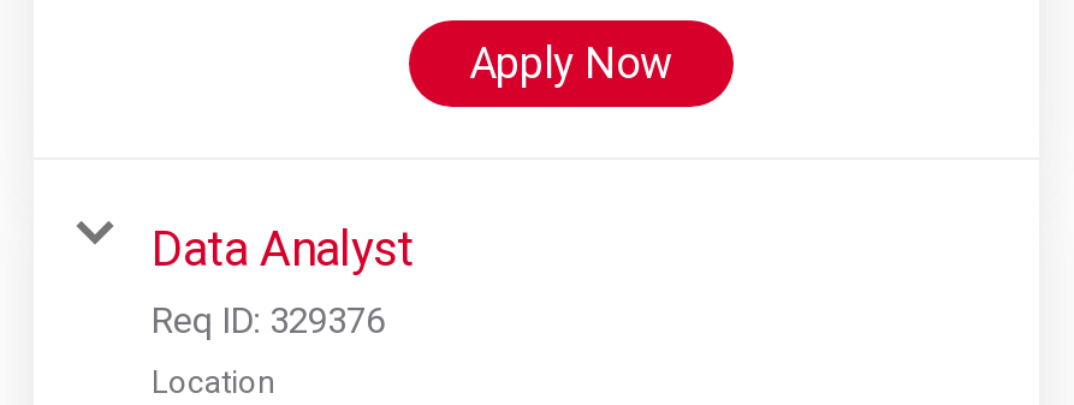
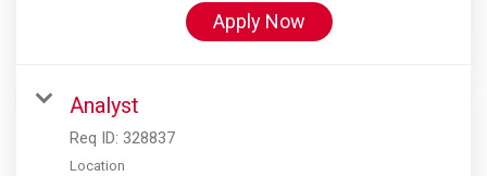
[152,219,414,342] Data Analyst | Req ID: 329376 -> [70,92,175,147] Analyst | Req ID: 328837

